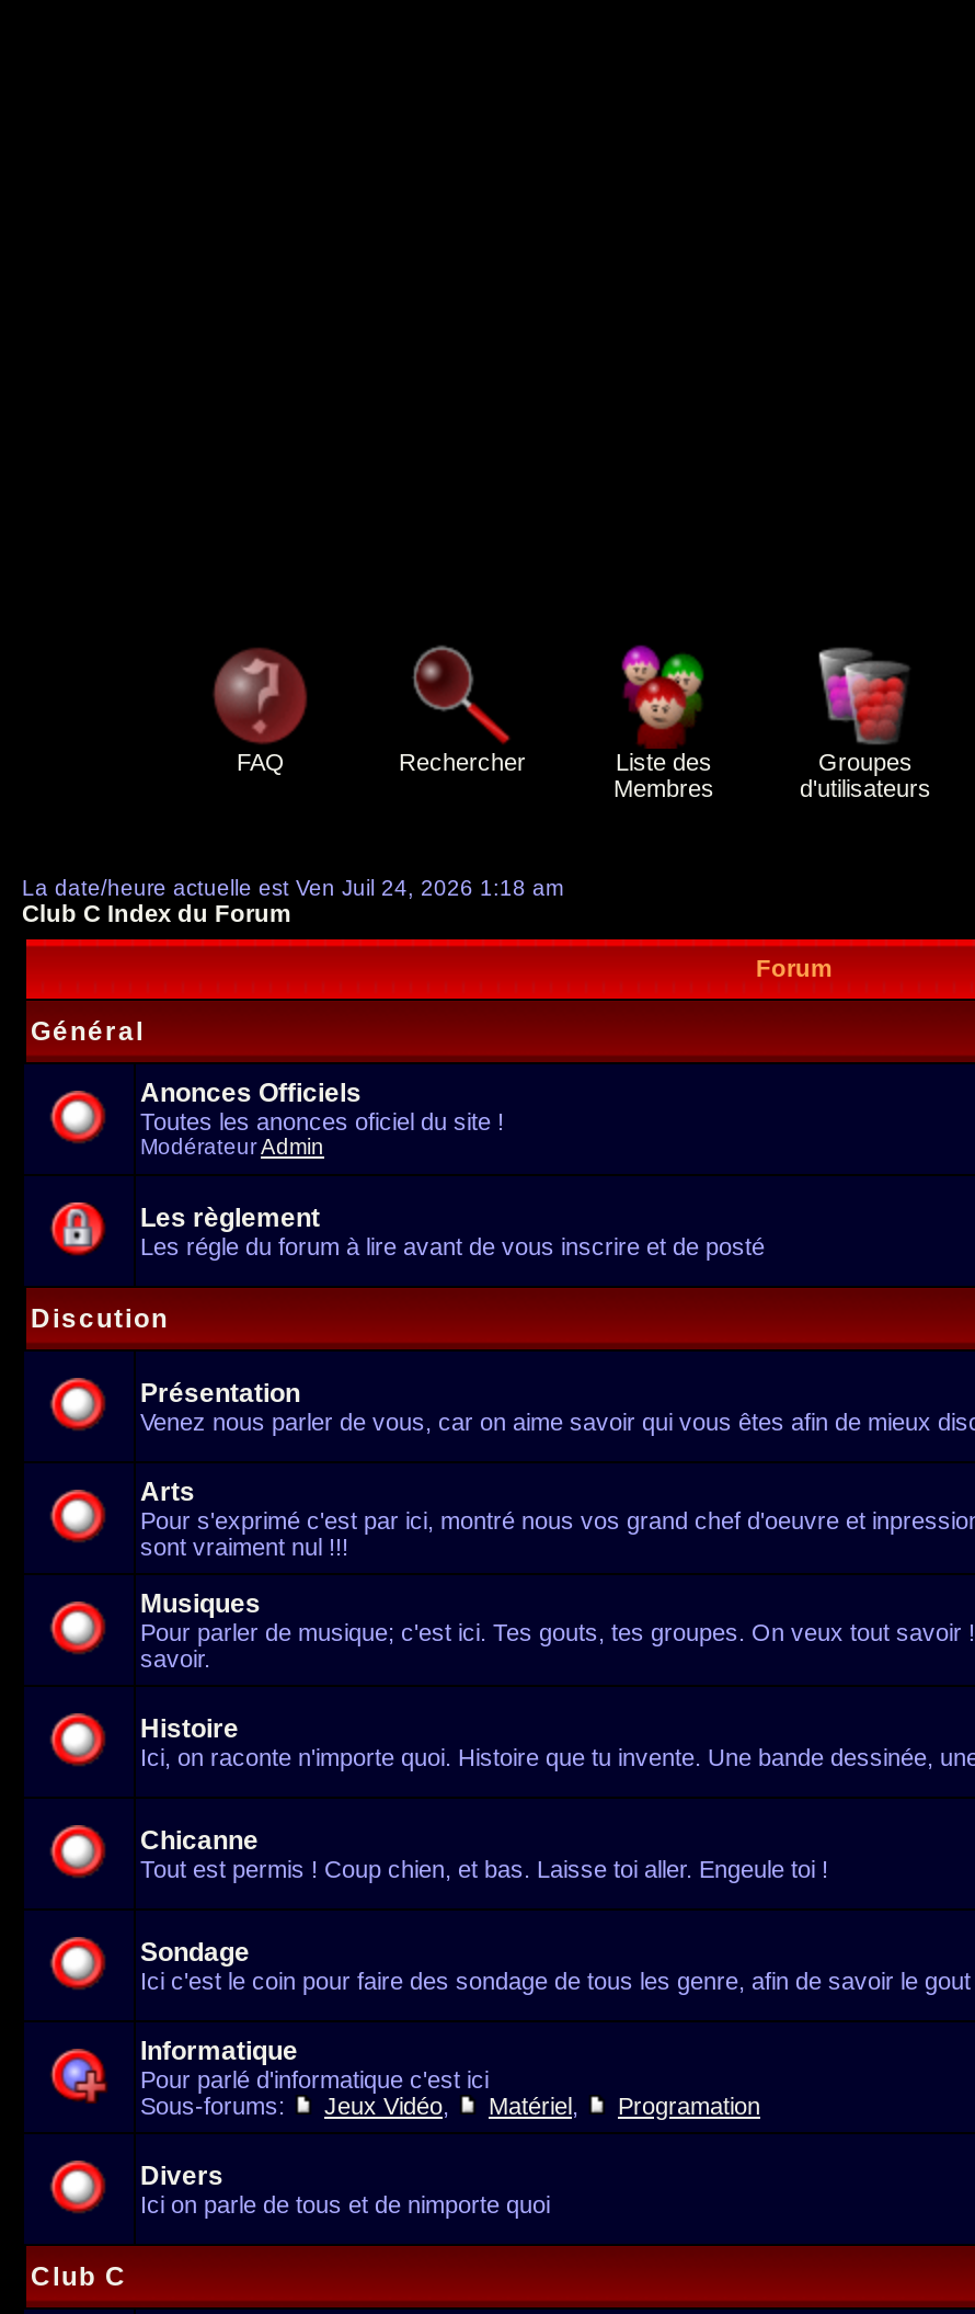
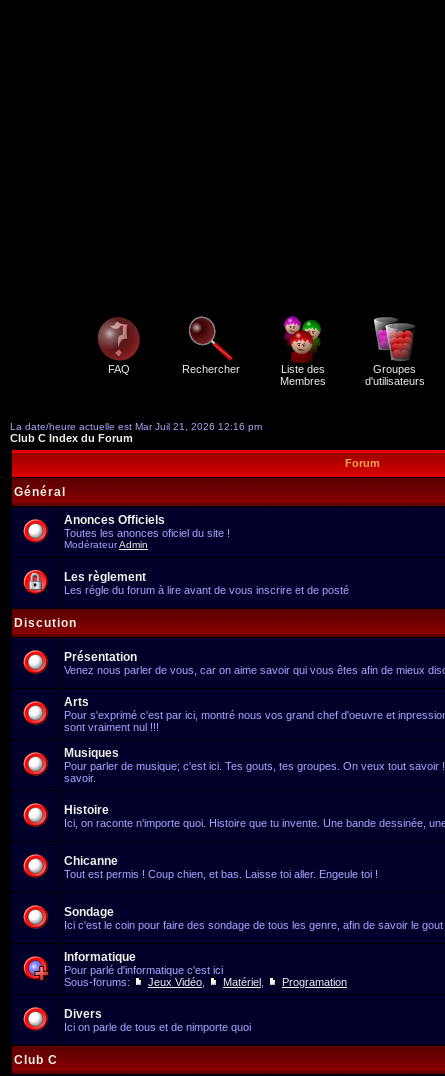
[22,876,563,900] La date/heure actuelle est Ven Juil 24, 2026 1:18 am -> [10,421,262,432] La date/heure actuelle est Mar Juil 21, 2026 12:16 pm

